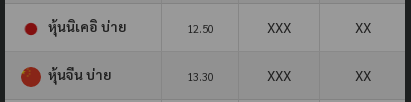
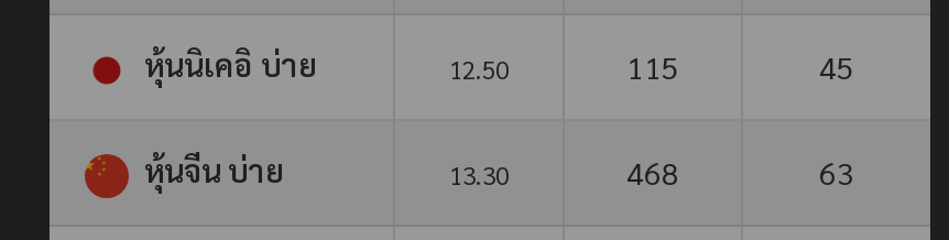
[267,18,370,36] XXX | XX -> [626,46,854,85] 115 | 45
[267,66,370,84] XXX | XX -> [626,151,854,191] 468 | 63

